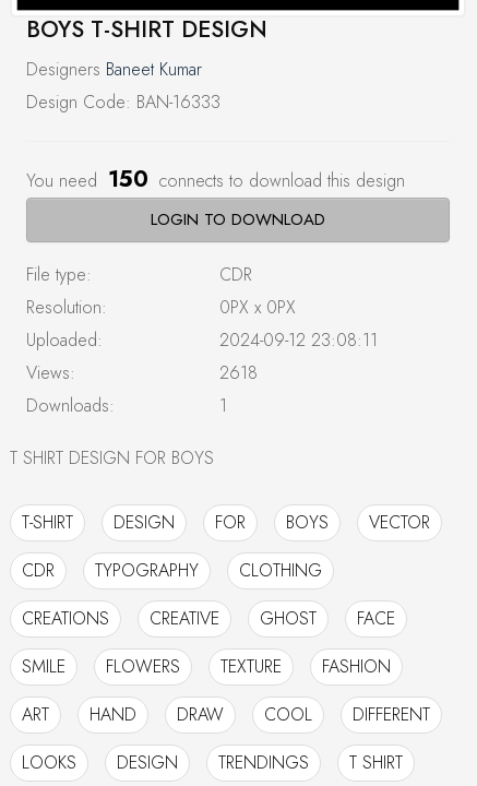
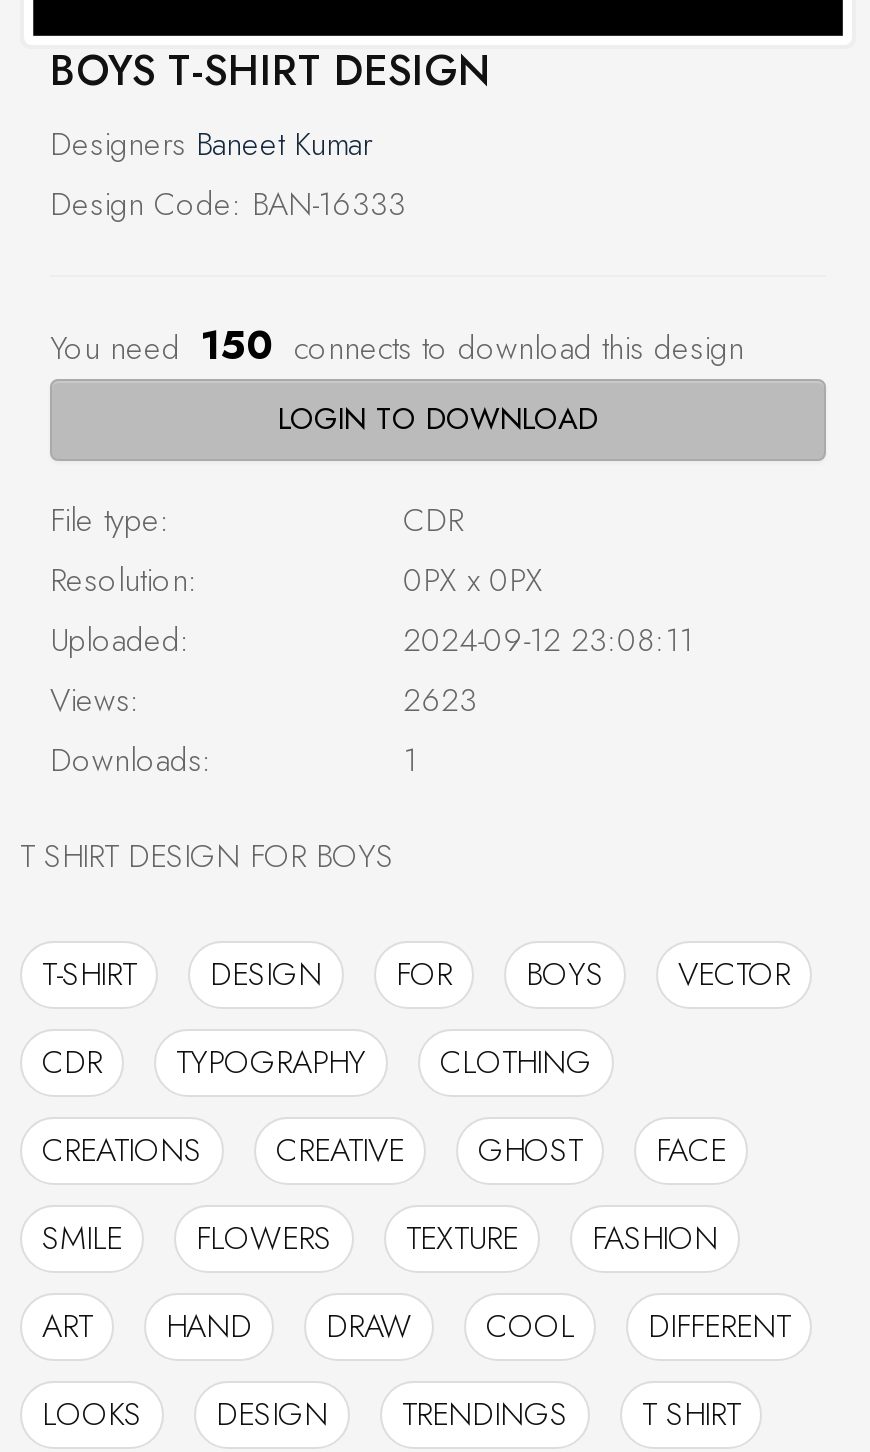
[219,360,257,385] 2618 -> [403,676,477,722] 2623

